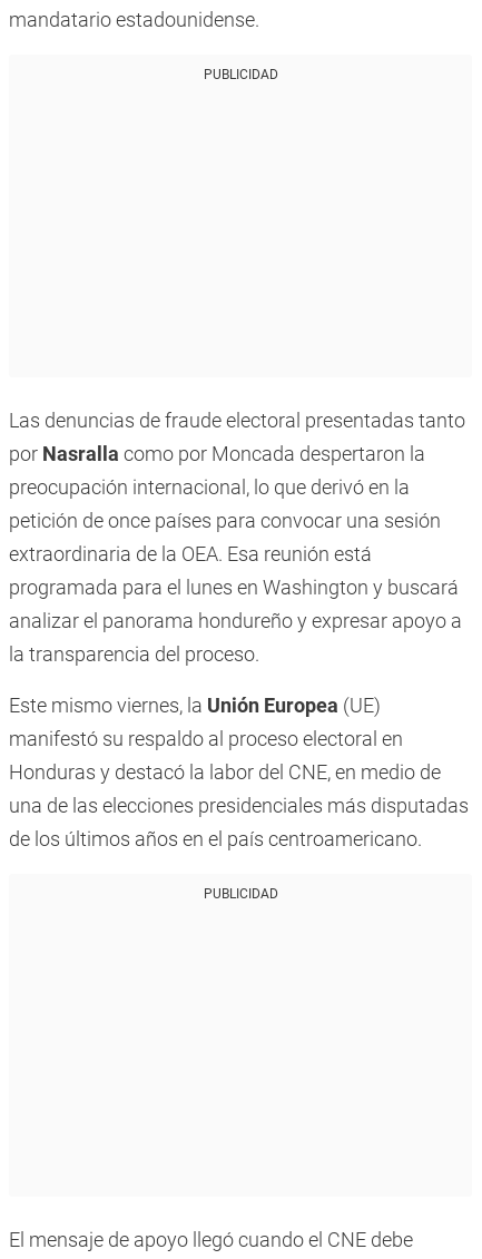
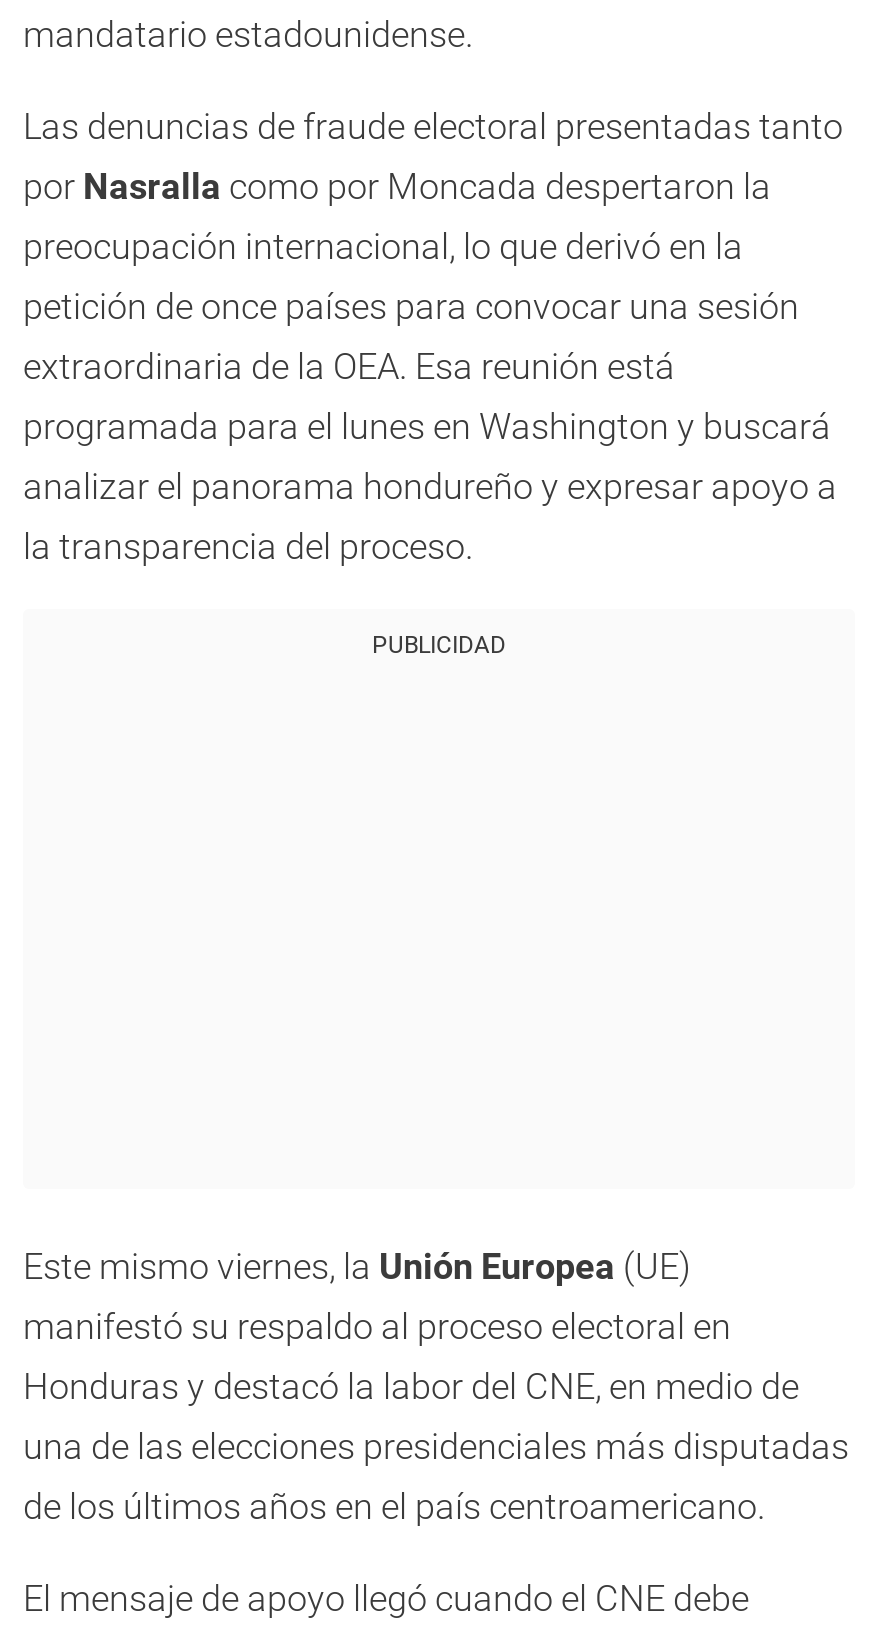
[203,67,278,82] PUBLICIDAD -> none
none -> [372,631,506,659] PUBLICIDAD
[203,886,278,902] PUBLICIDAD -> none

